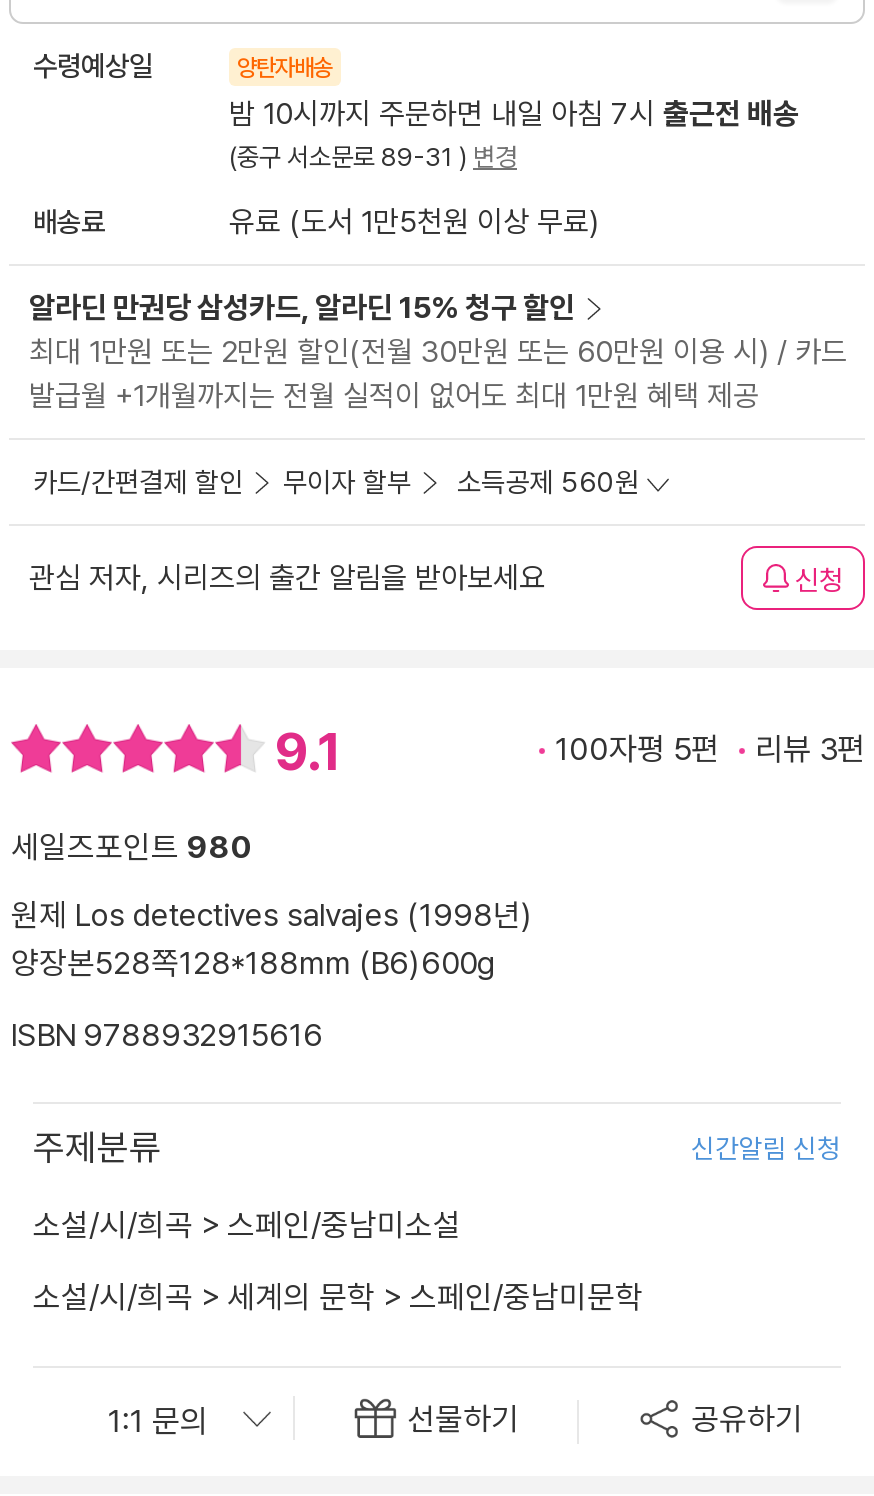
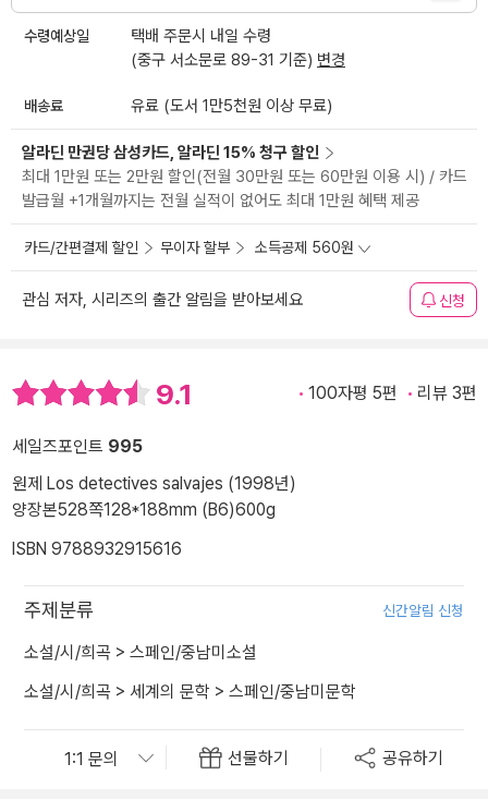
[229,55,799,173] 양탄자배송 | 밤 10시까지 주문하면 내일 아침 7시 출근전 배송 | (중구 서소문로 89-31 ) 변경 -> [131,26,345,70] 택배 주문시 내일 수령 | (중구 서소문로 89-31 기준) 변경
[11,827,253,865] 세일즈포인트 980 -> [12,436,143,456] 세일즈포인트 995

